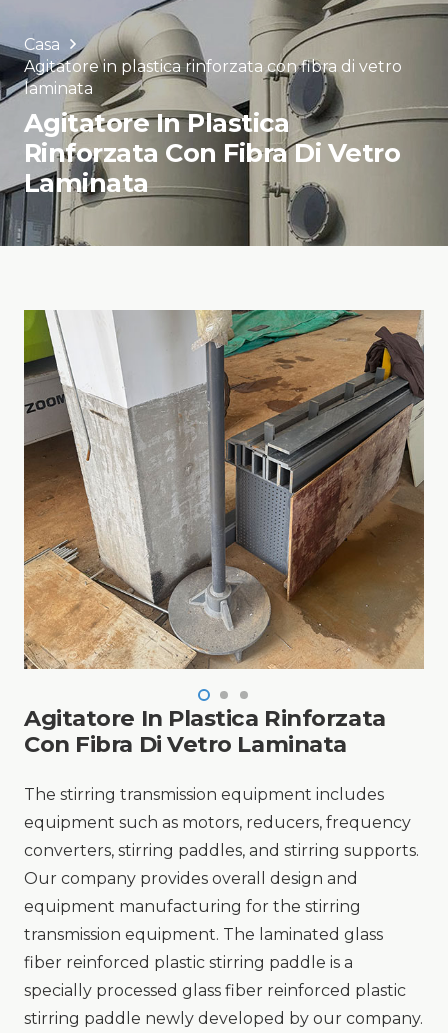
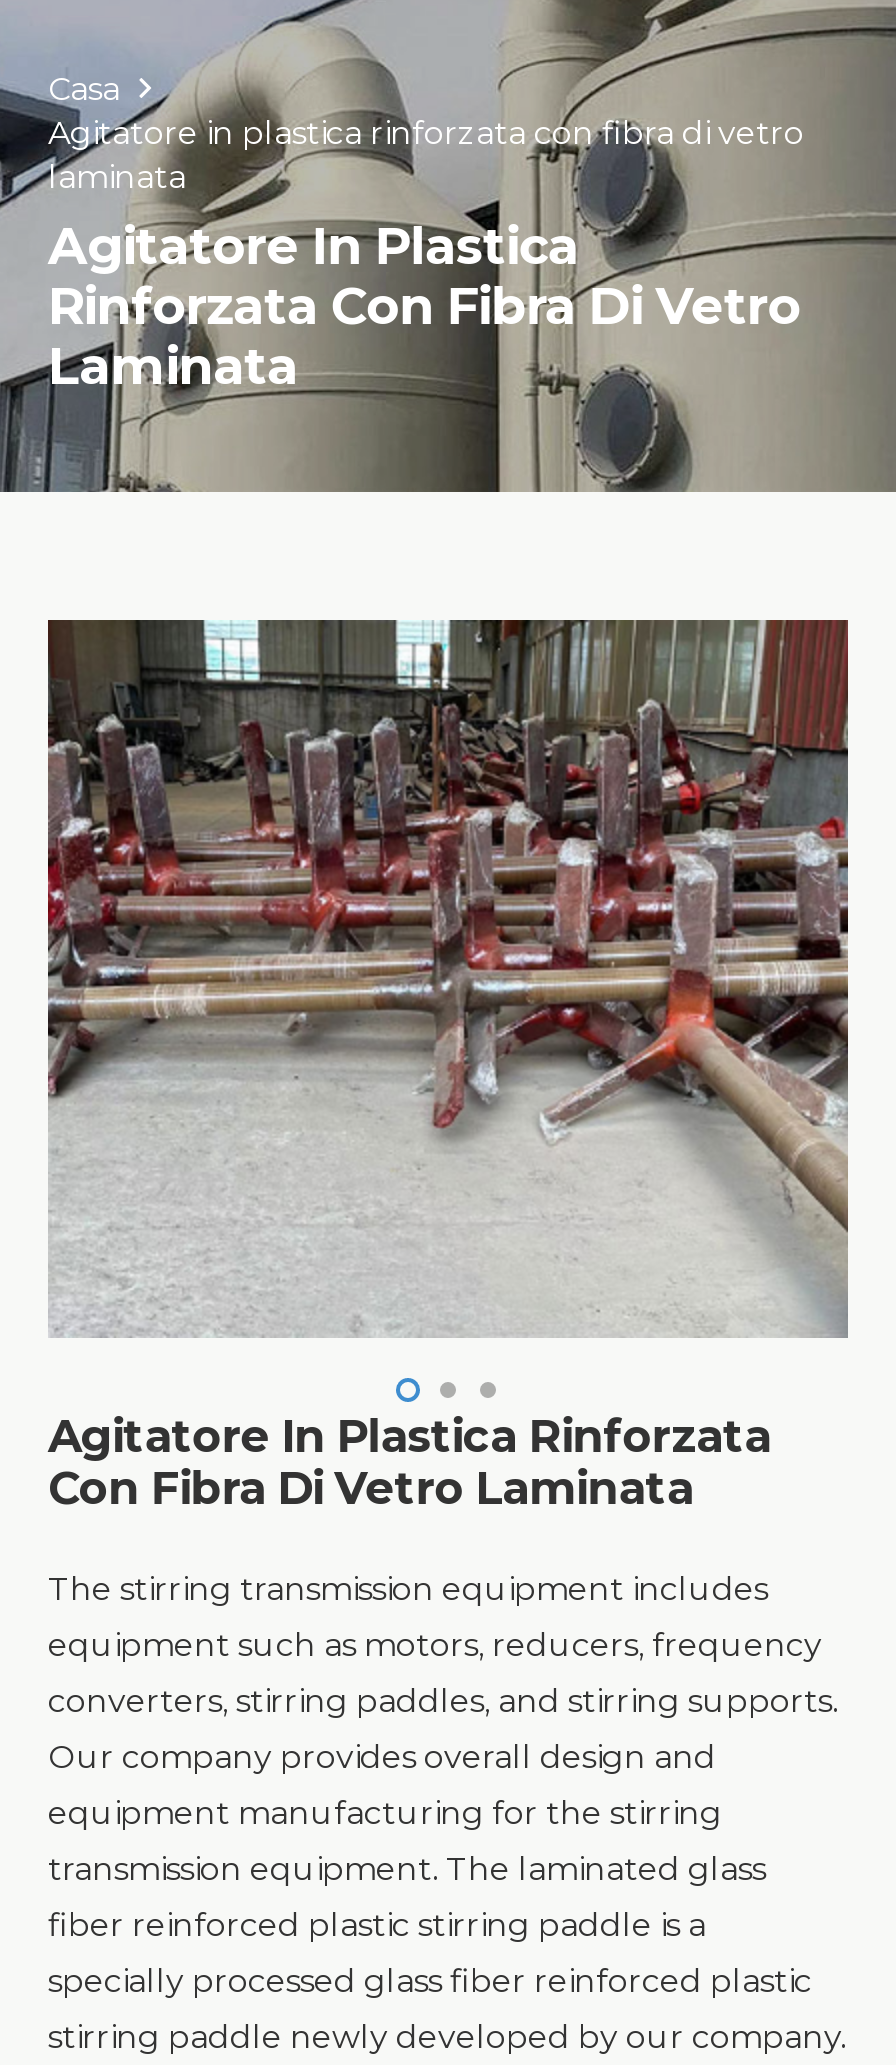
[23,309,424,670] [image] -> [46,618,848,1338] [image]

